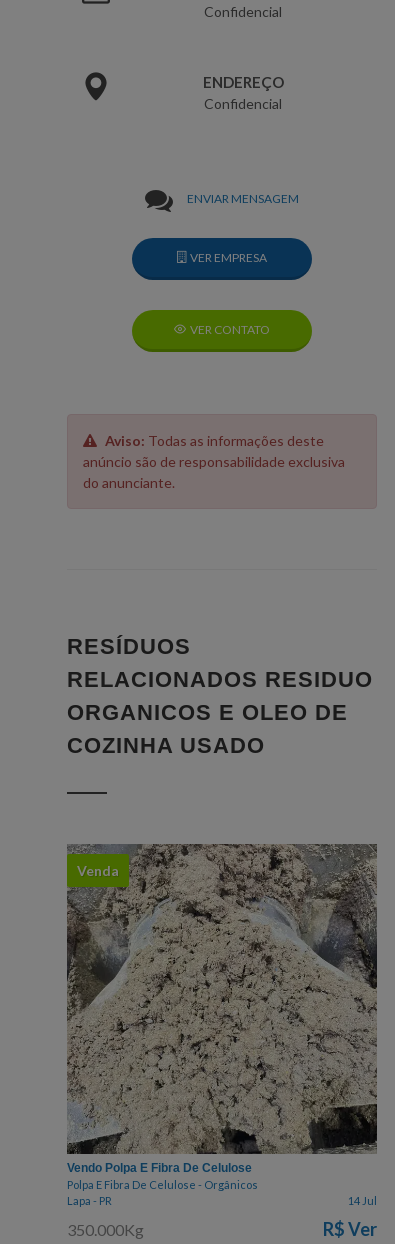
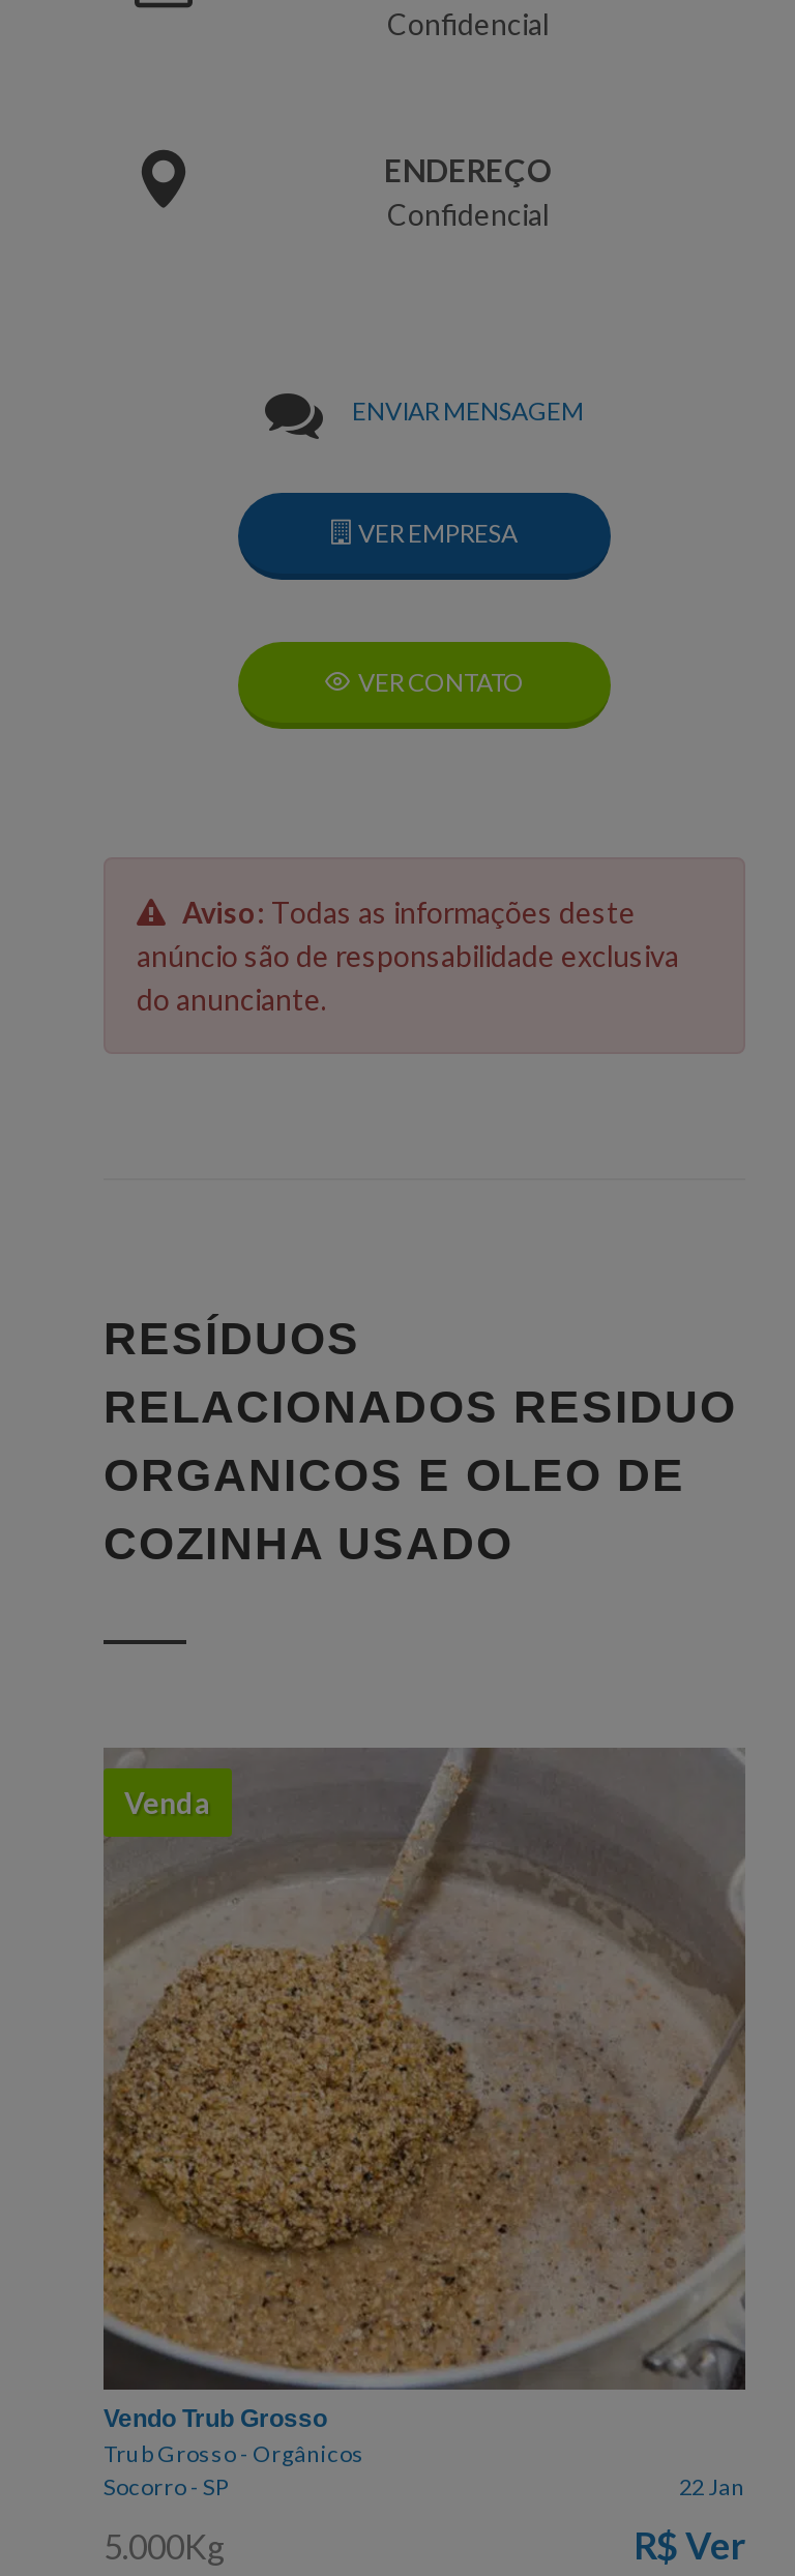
[66,844,378,1207] [image] | Vendo Polpa E Fibra De Celulose | Polpa E Fibra De Celulose - Orgânicos | Lapa - PR | 14 Jul -> [101,1748,747,2499] [image] | Vendo Trub Grosso | Trub Grosso - Orgânicos | Socorro - SP | 22 Jan
[67,1220,144,1239] 350.000Kg -> [104,2526,226,2566] 5.000Kg

